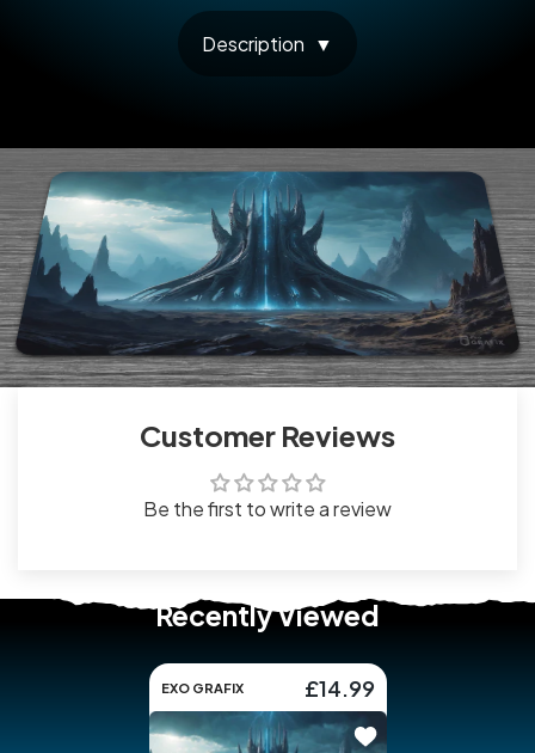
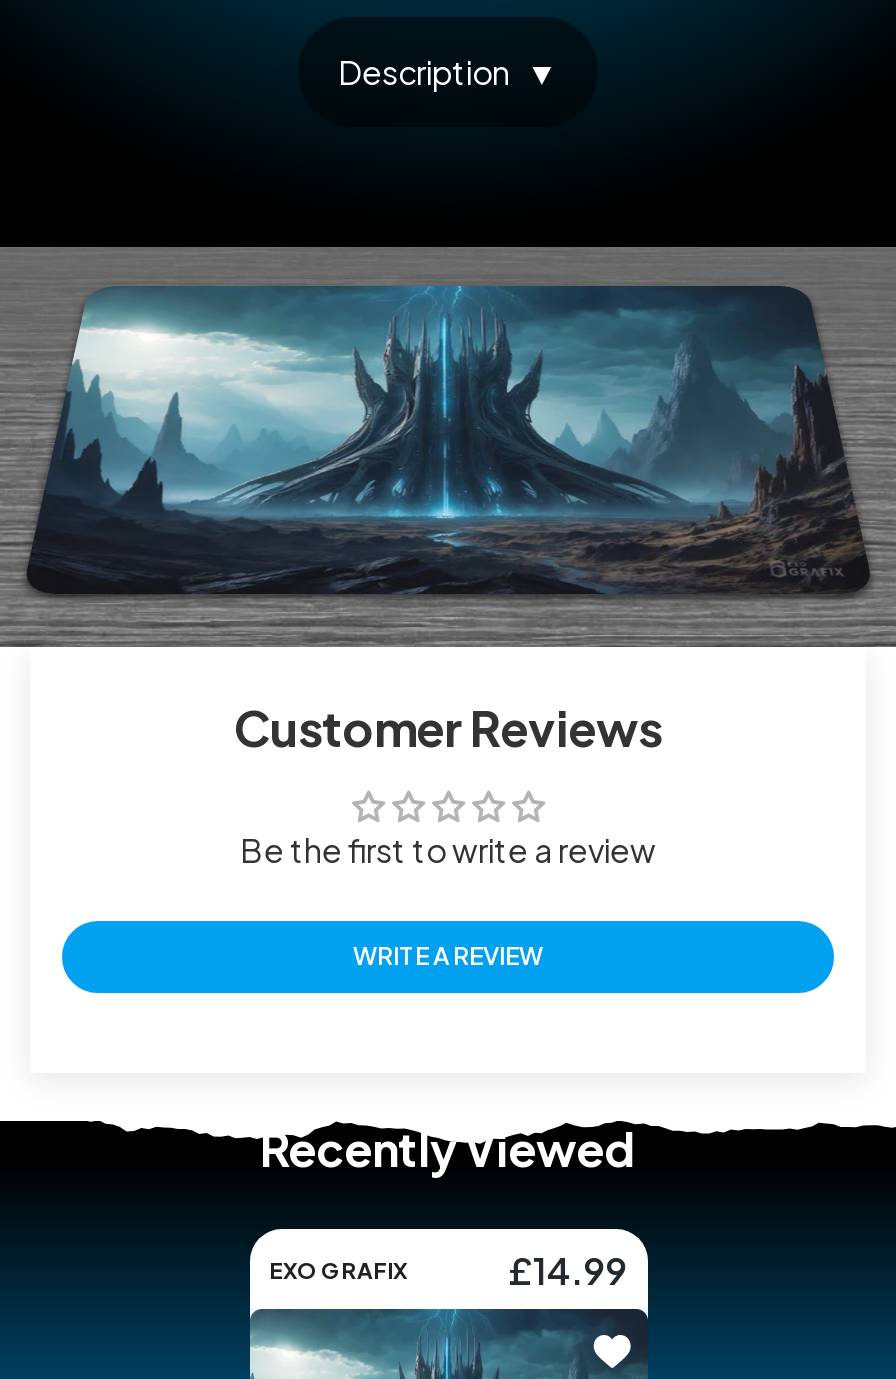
none -> [353,941,543,971] WRITE A REVIEW

